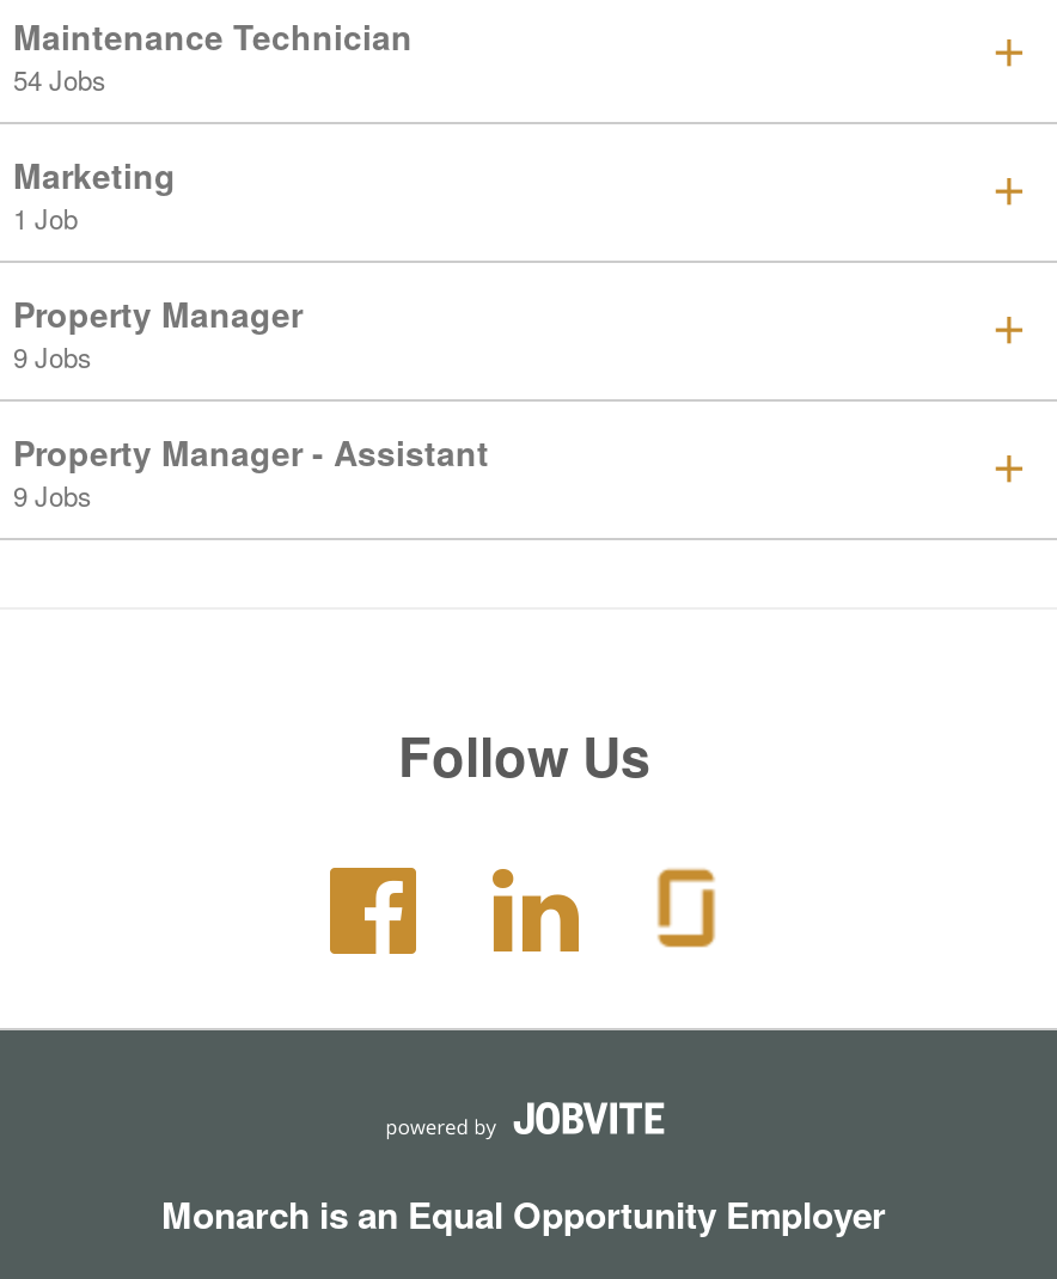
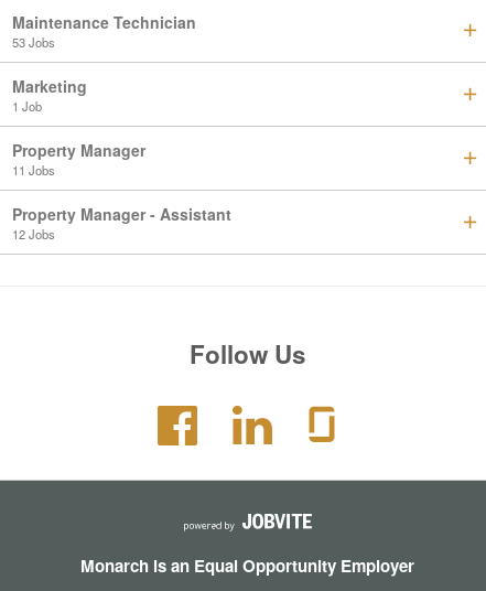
[13,59,106,97] 54 Jobs -> [12,33,55,50] 53 Jobs
[13,336,92,375] 9 Jobs -> [12,161,55,178] 11 Jobs
[13,475,92,513] 9 Jobs -> [12,225,55,242] 12 Jobs

